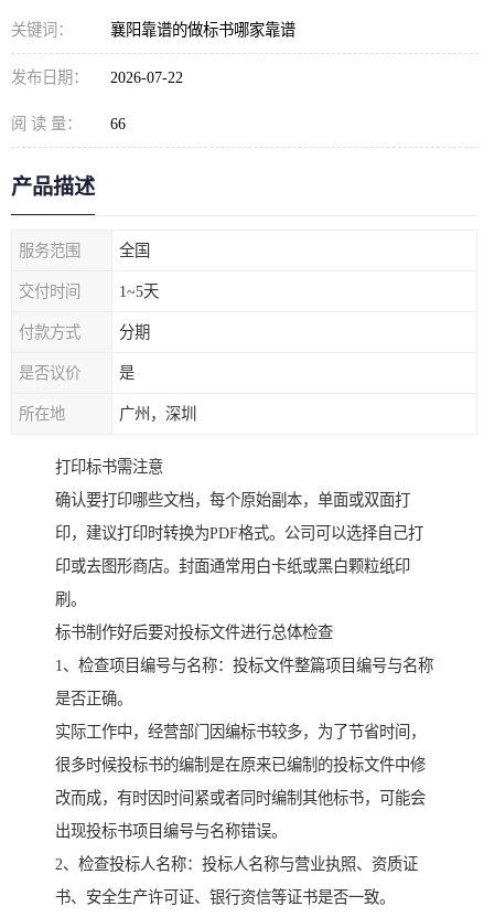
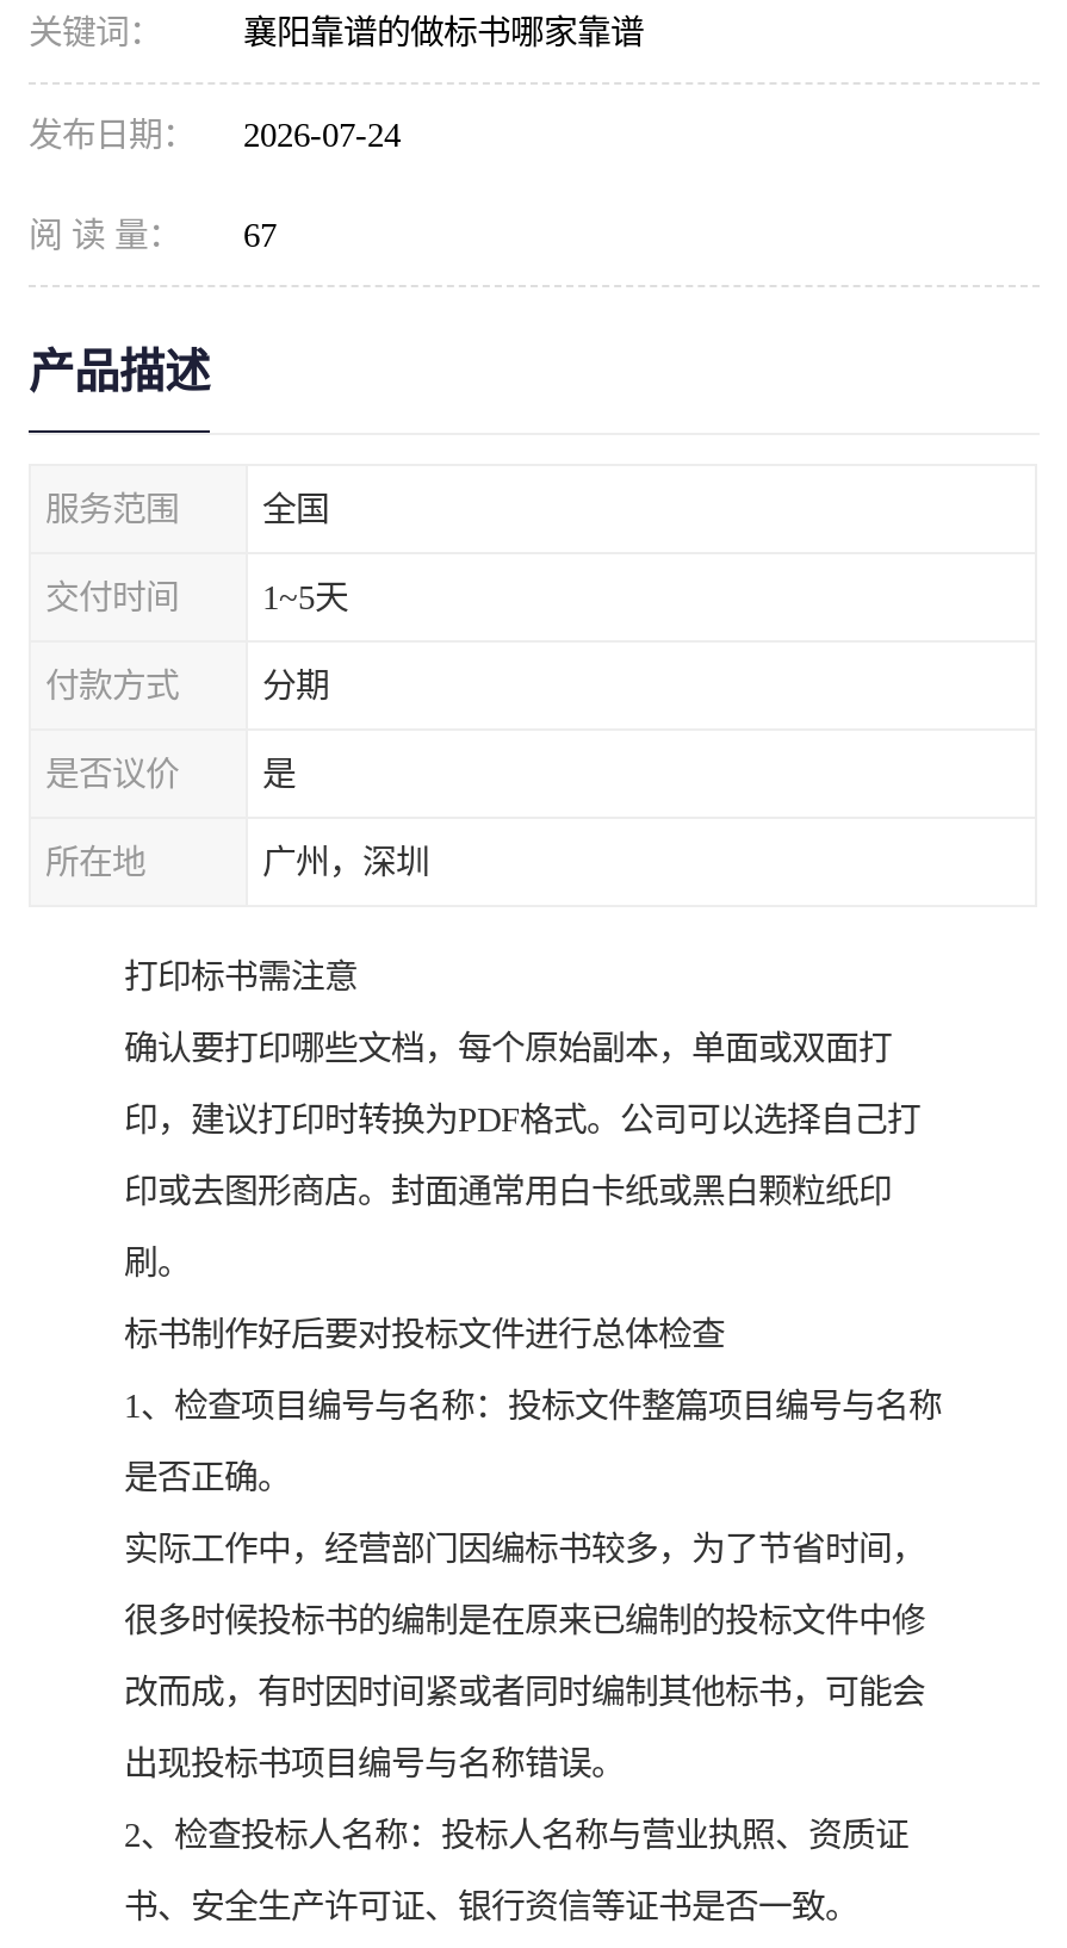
[11,68,183,86] 发布日期： 2026-07-22 -> [29,116,401,154] 发布日期： 2026-07-24
[11,115,126,132] 阅 读 量： 66 -> [29,216,277,254] 阅 读 量： 67

